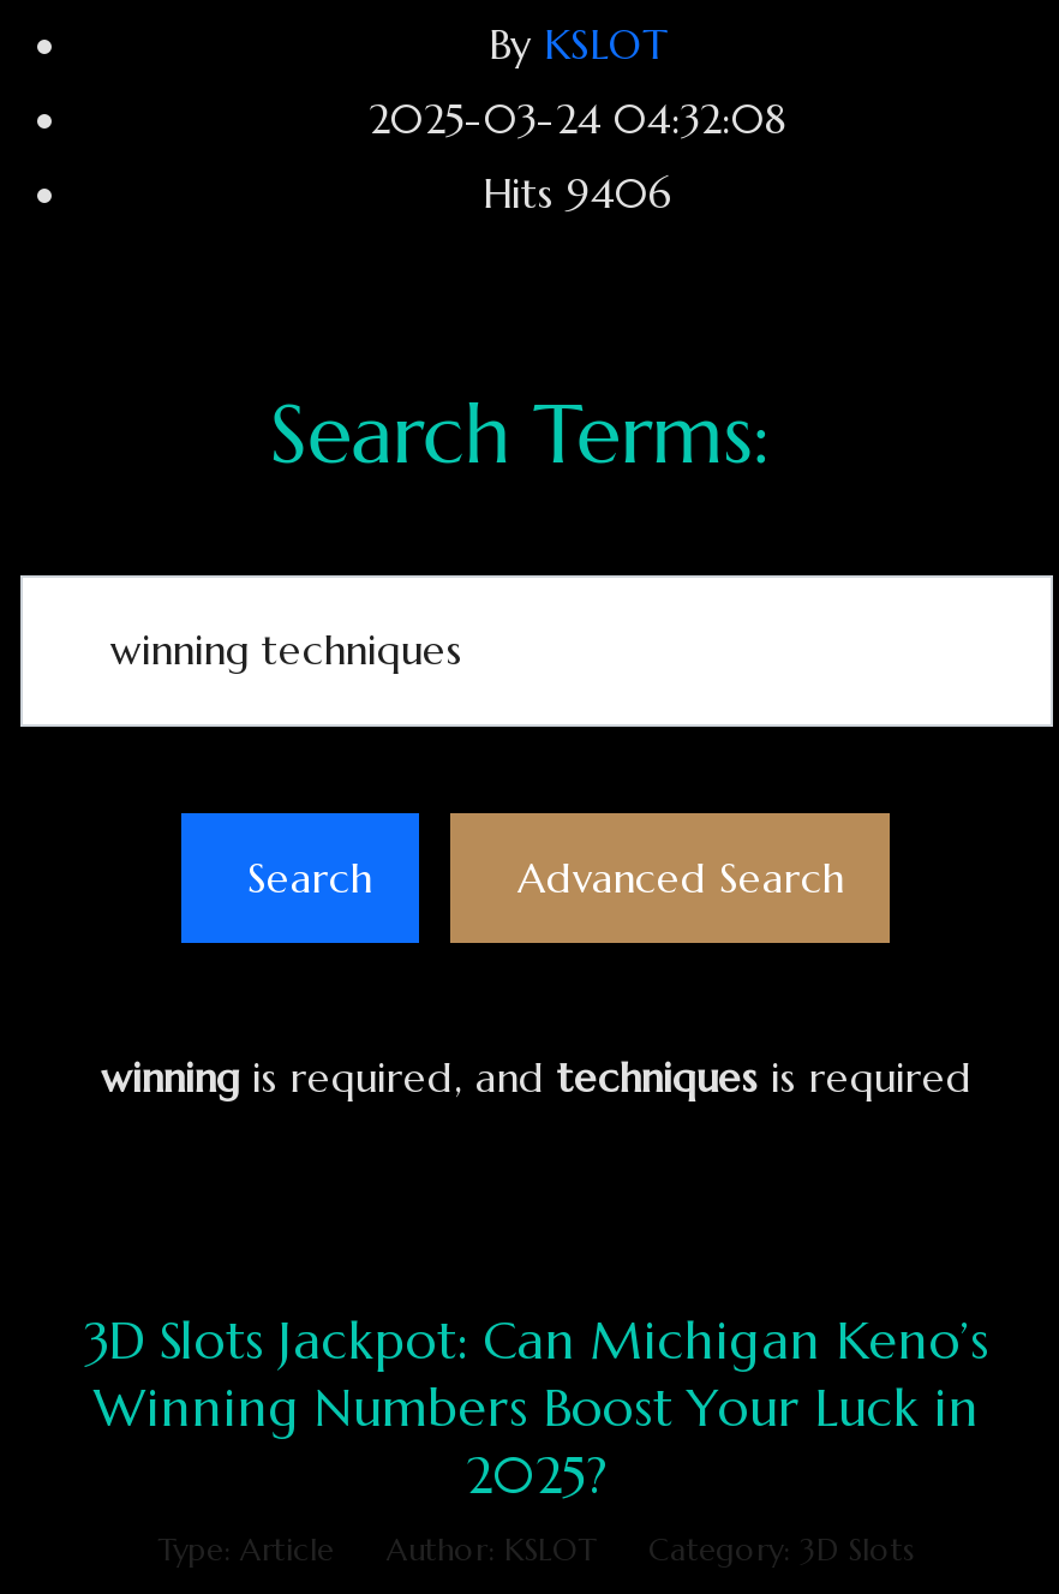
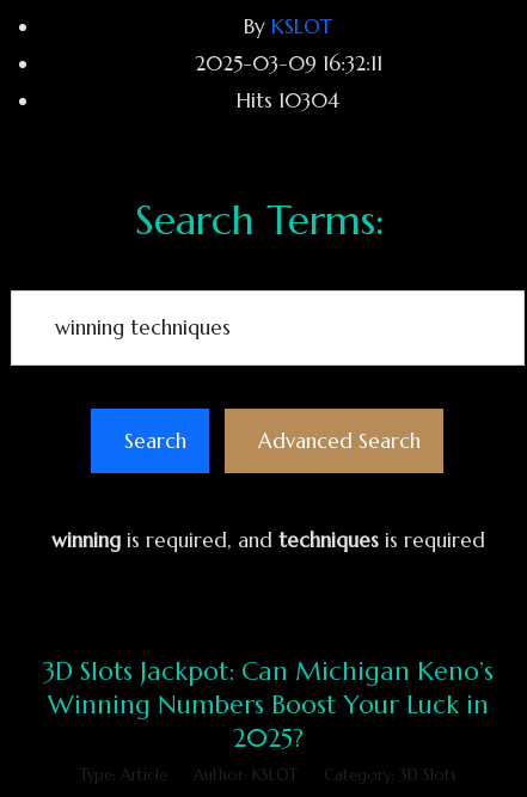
[369,92,786,144] 2025-03-24 04:32:08 -> [194,50,382,76] 2025-03-09 16:32:11
[483,166,672,219] Hits 9406 -> [237,87,339,113] Hits 10304

